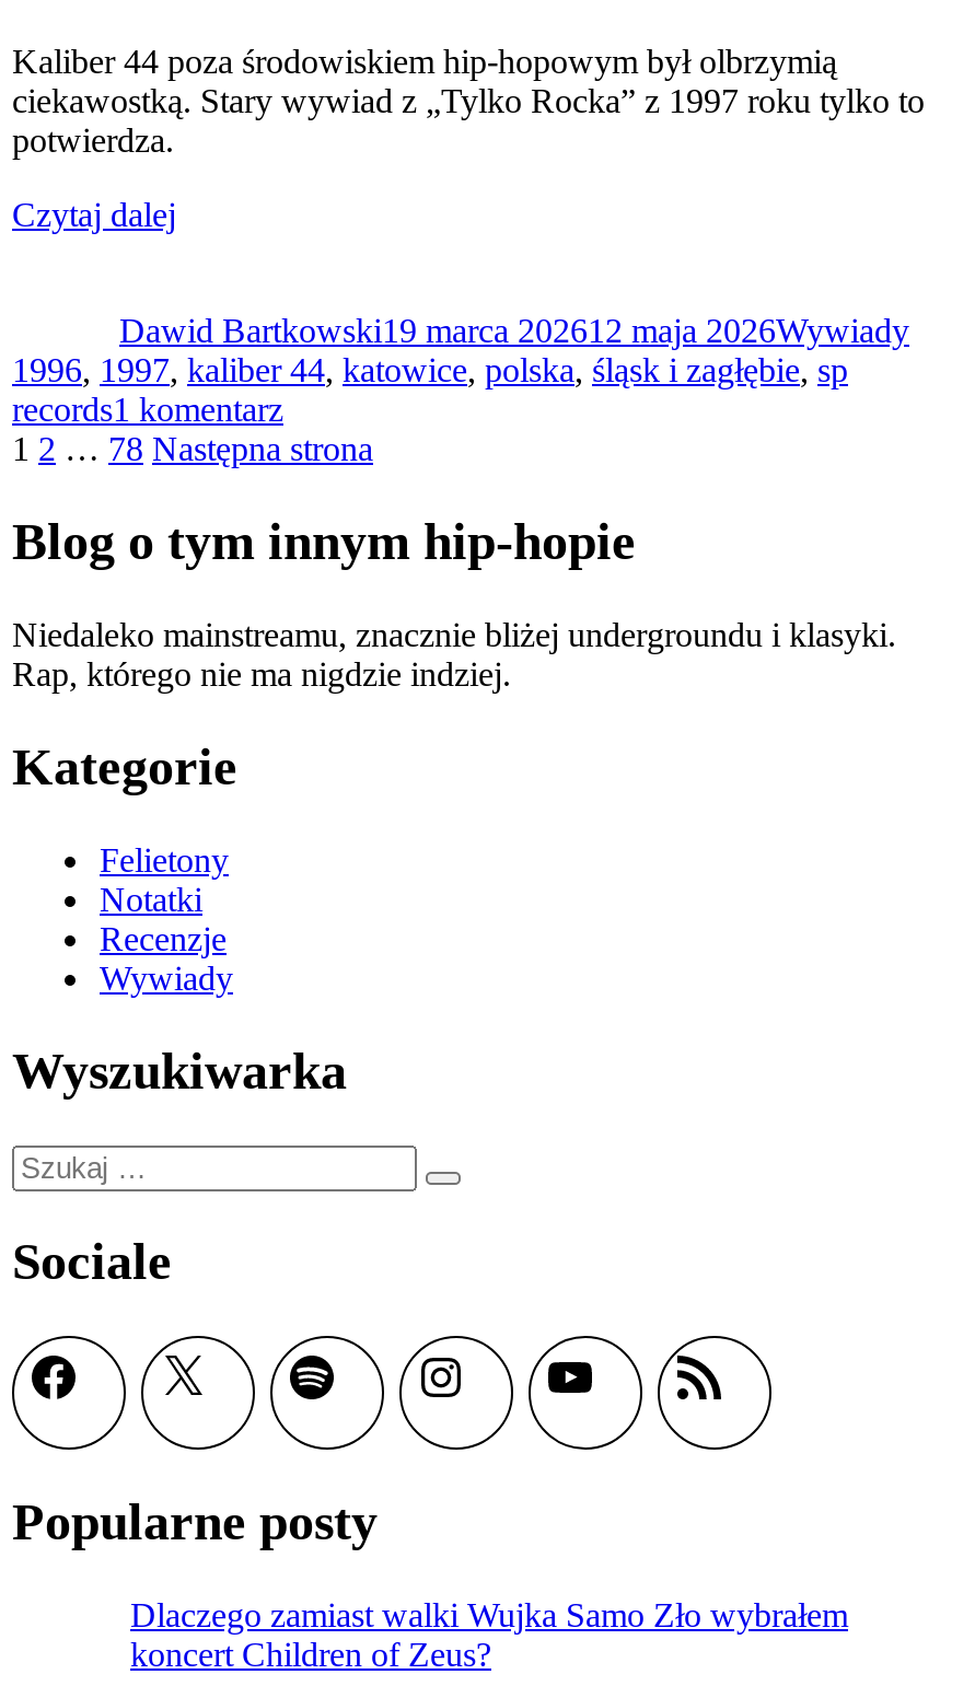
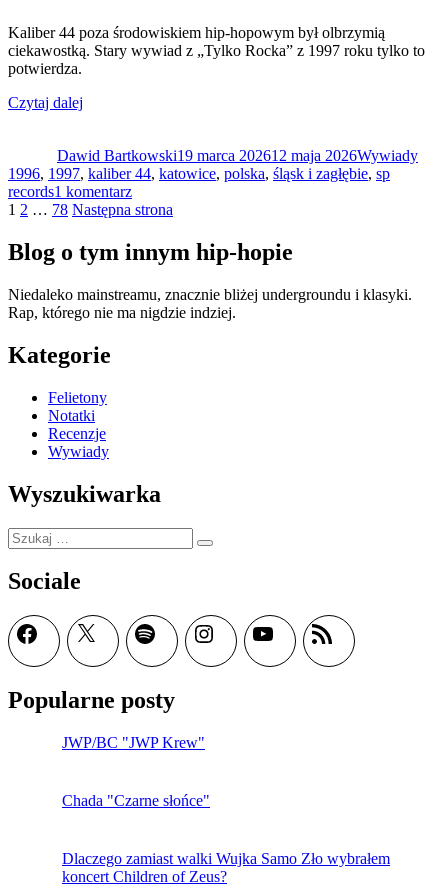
none -> [62,734,210,809] JWP/BC "JWP Krew" | Chada "Czarne słońce"

